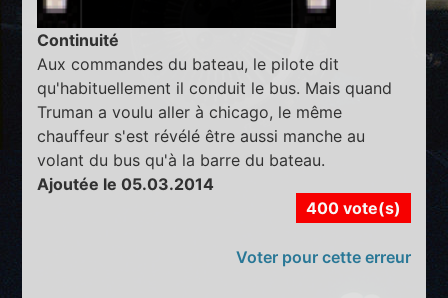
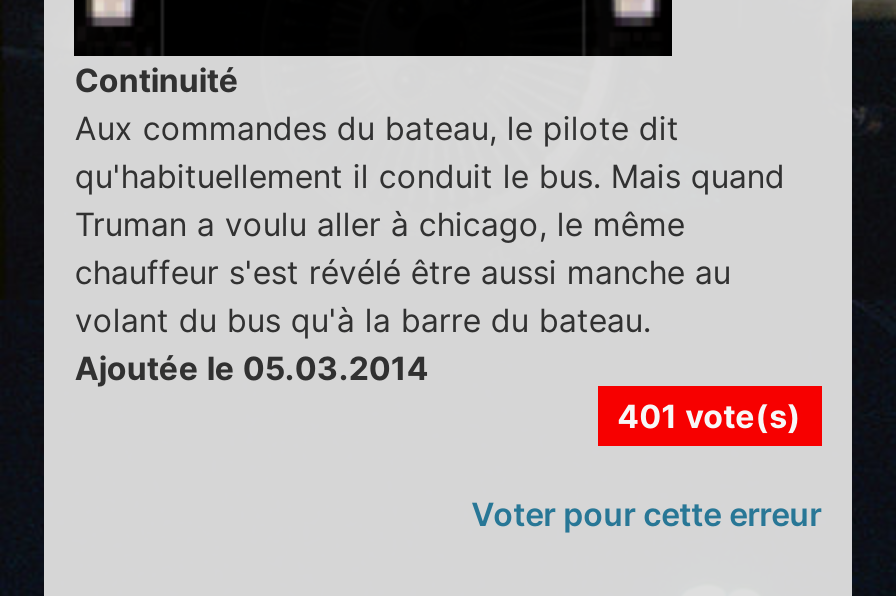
[306,197,401,217] 400 vote(s) -> [617,395,801,435] 401 vote(s)

